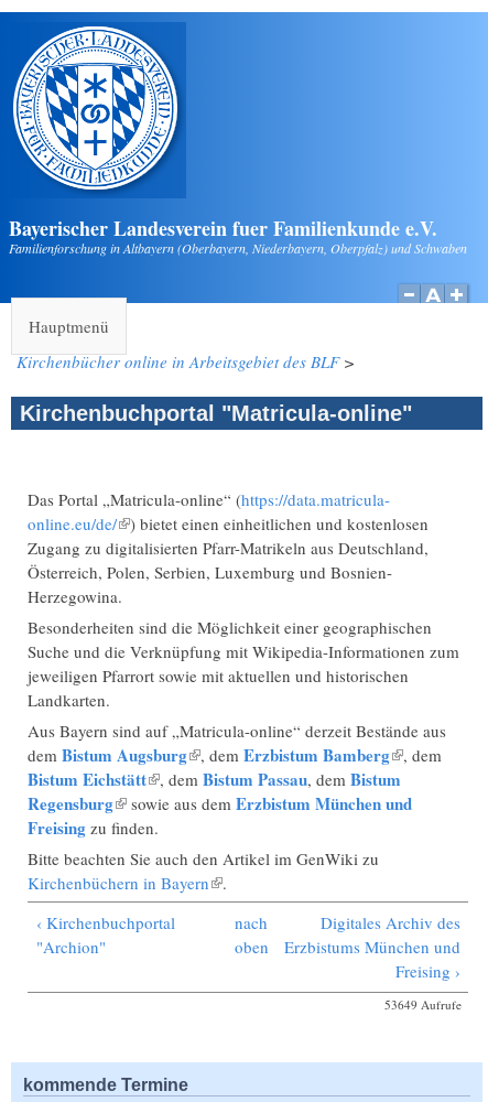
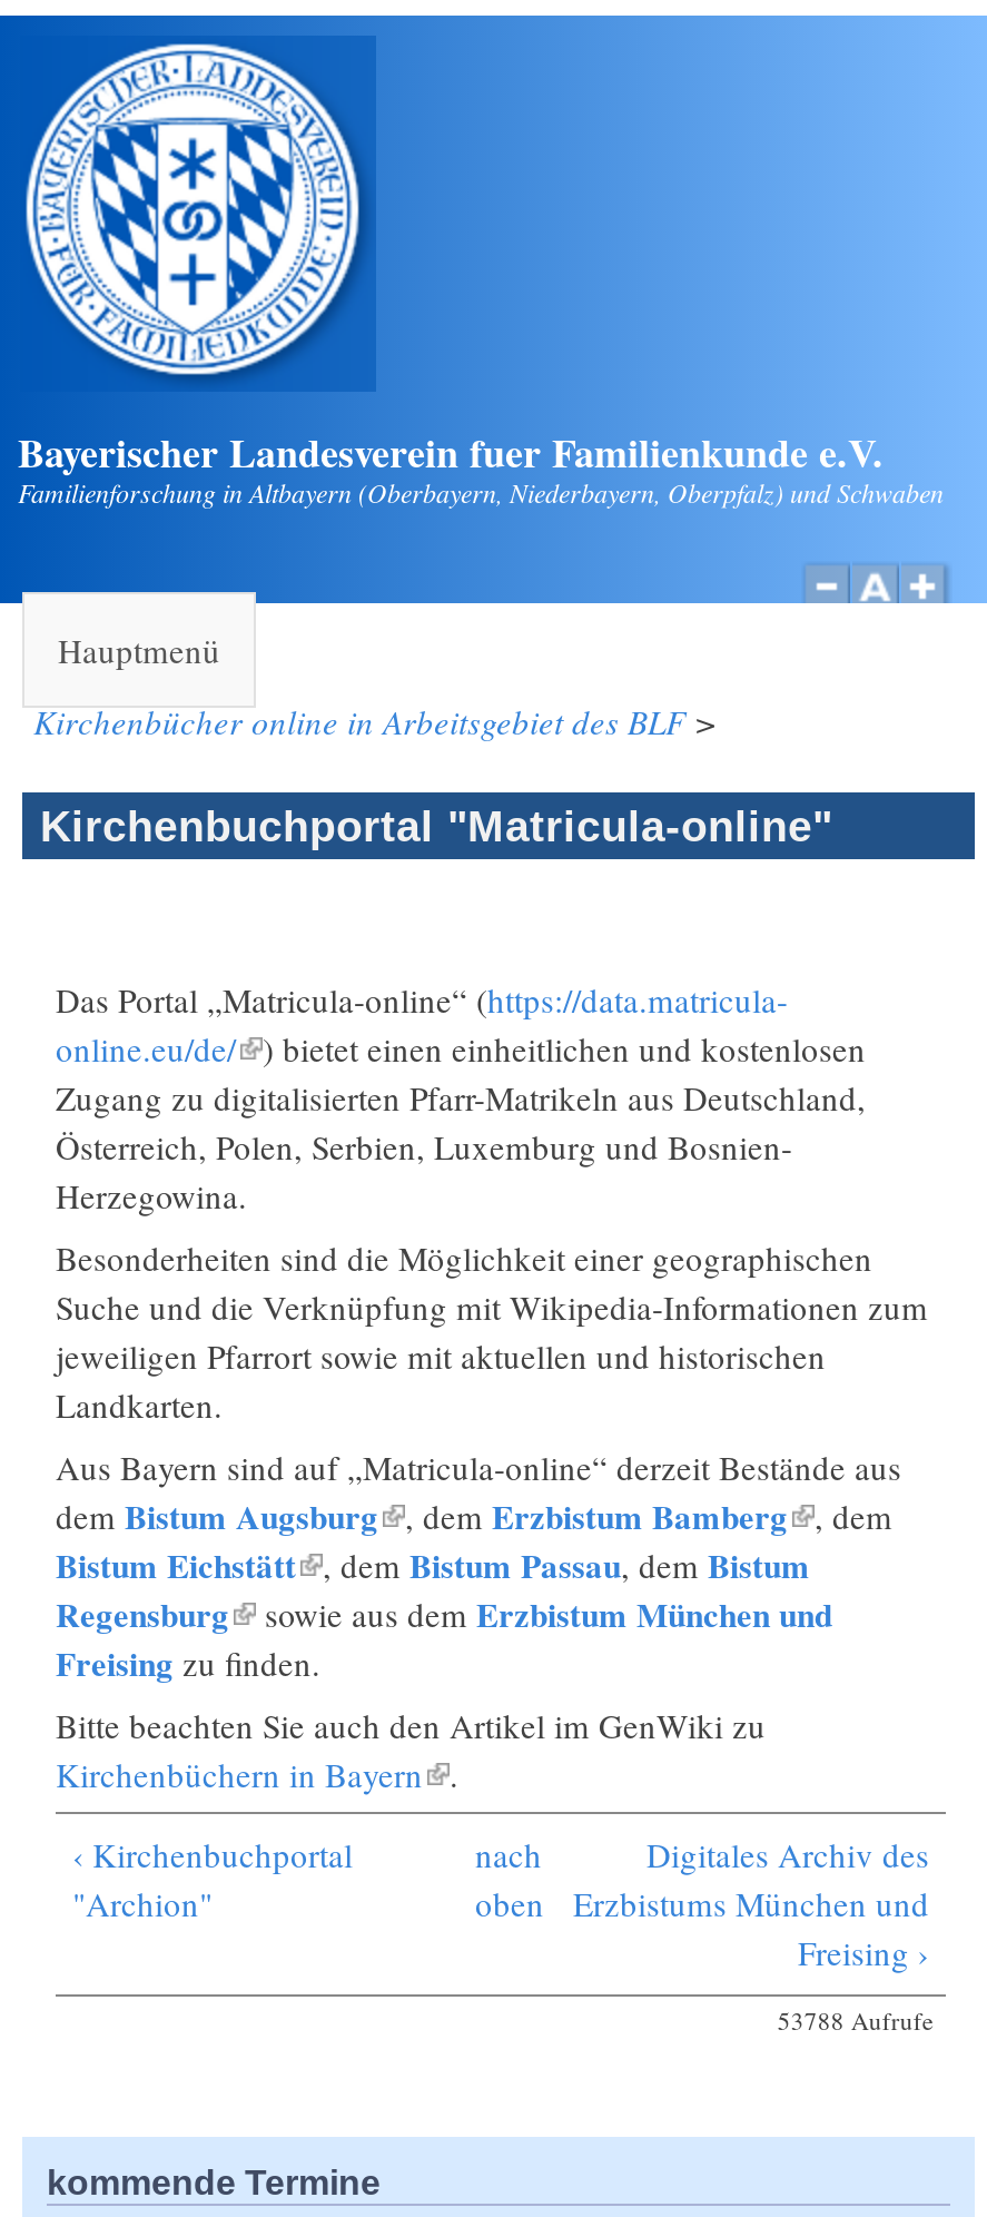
[385,996,462,1012] 53649 Aufrufe -> [778,2002,933,2036] 53788 Aufrufe

